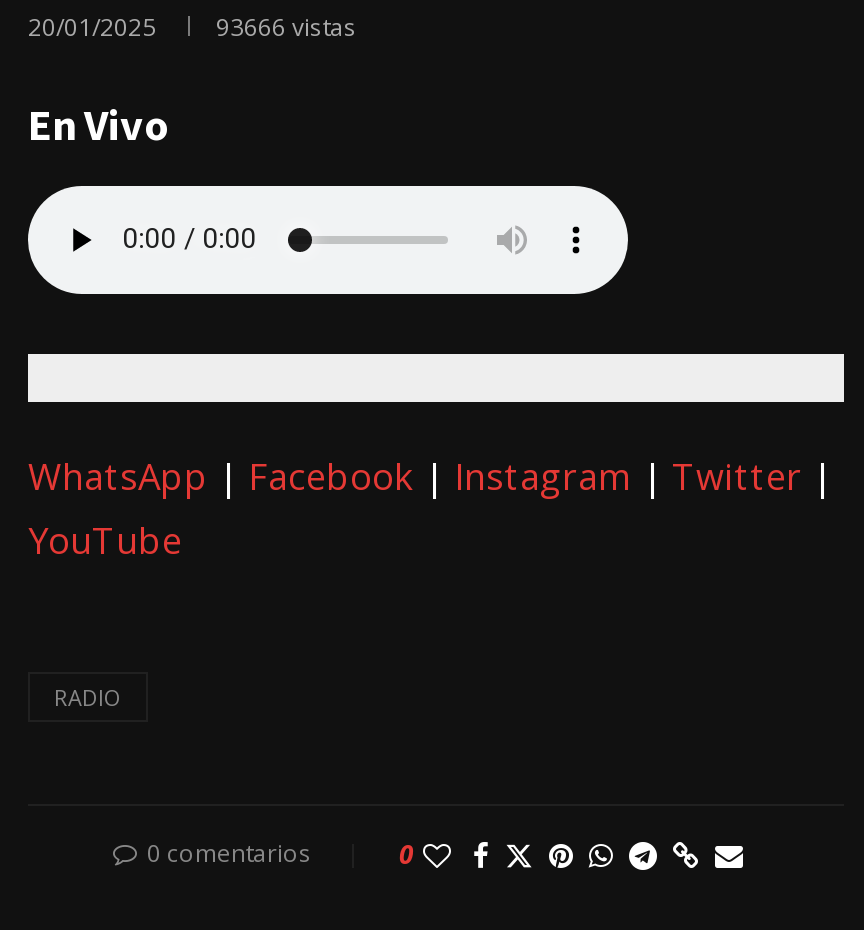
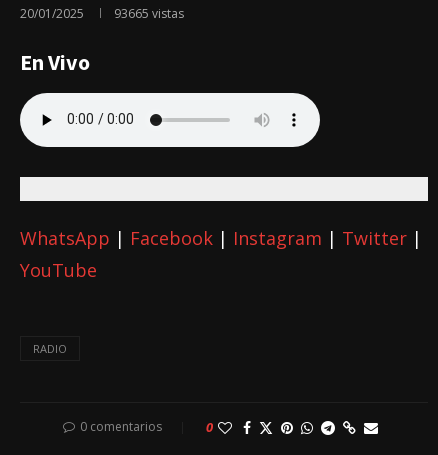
[28,10,356,44] 20/01/2025 93666 vistas -> [20,5,184,22] 20/01/2025 93665 vistas

